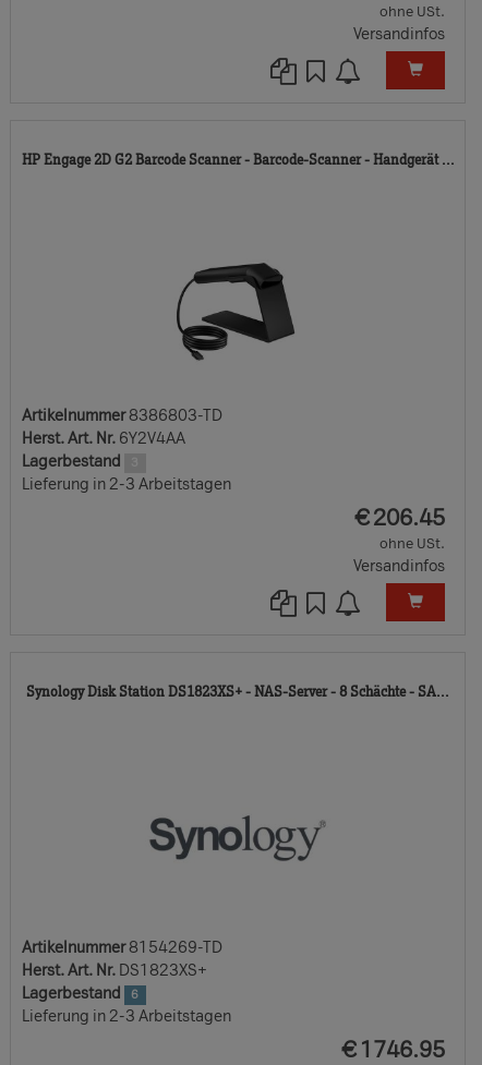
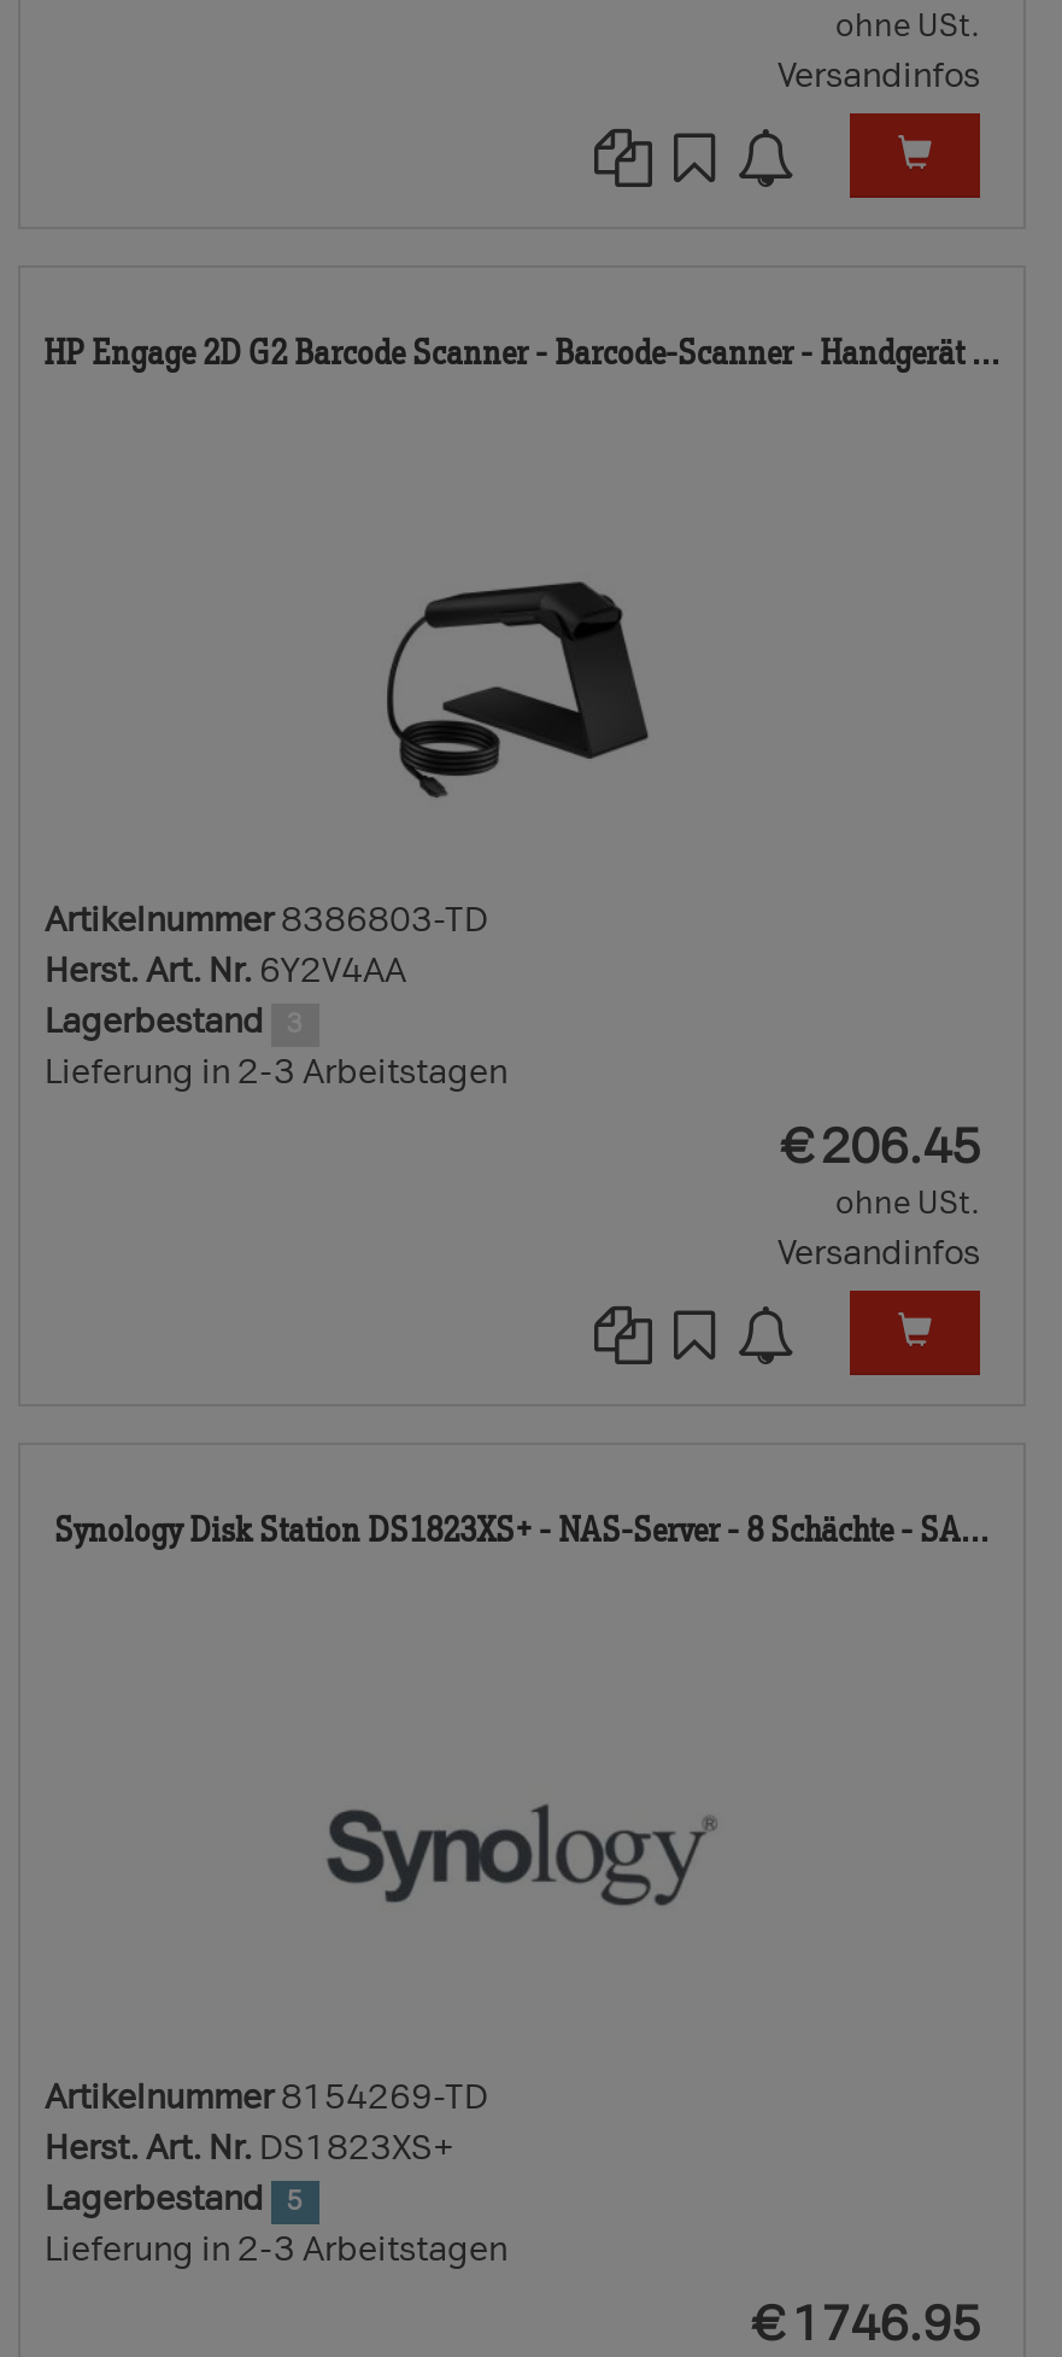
[22,984,139,1003] Lagerbestand 6 -> [45,2178,303,2219] Lagerbestand 5

